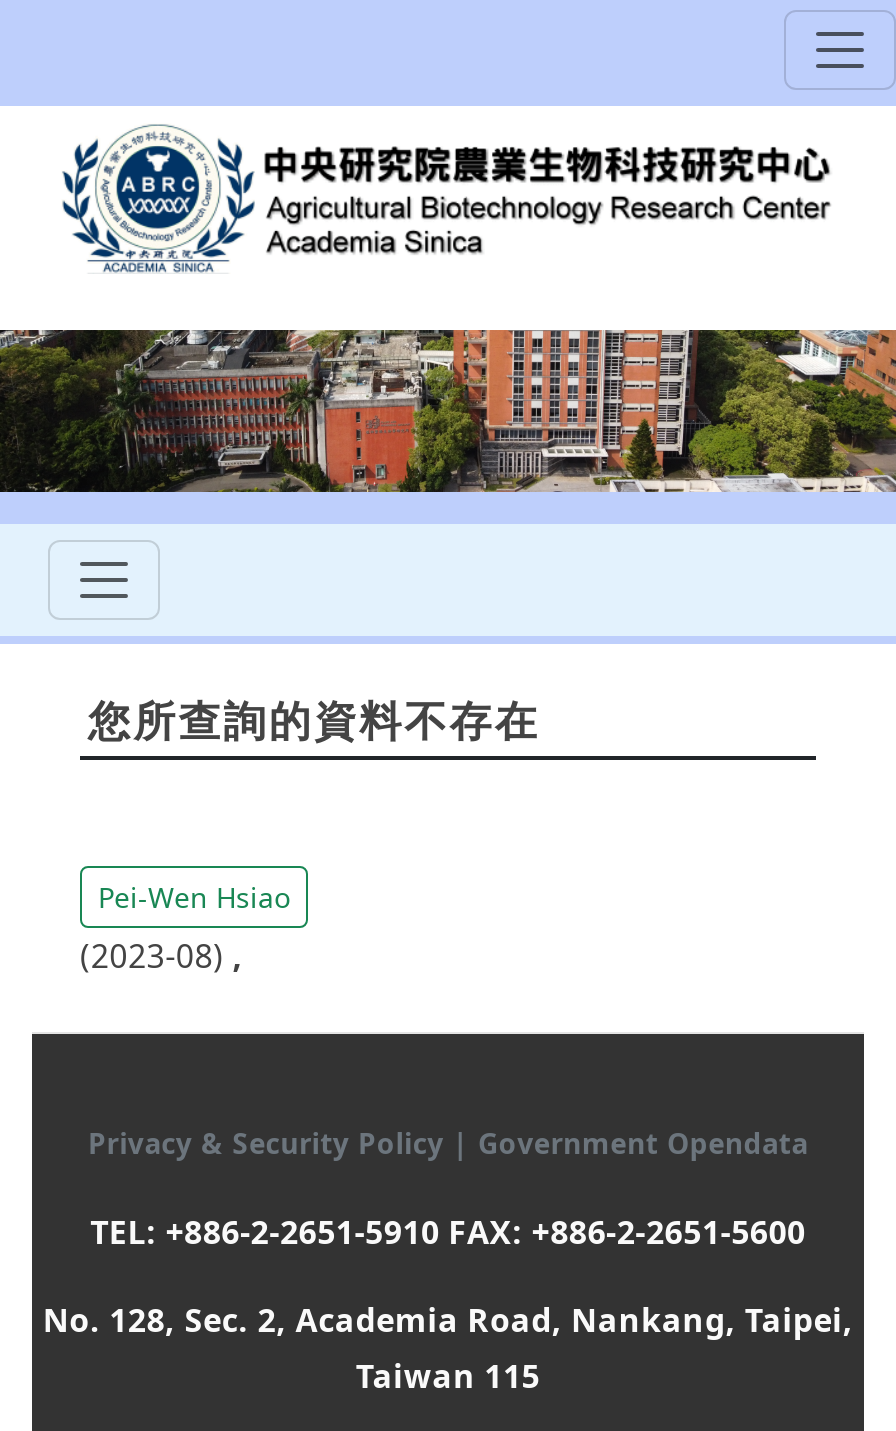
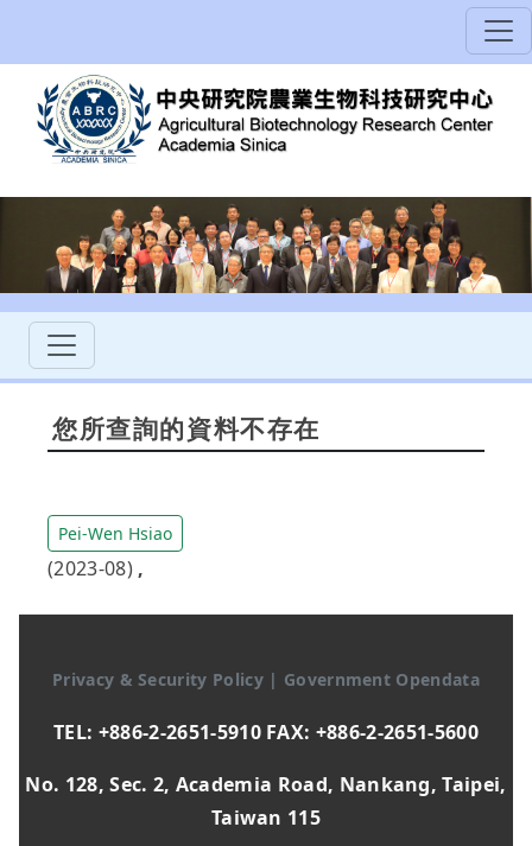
[6,328,890,494] [image] -> [4,196,528,294] [image]

